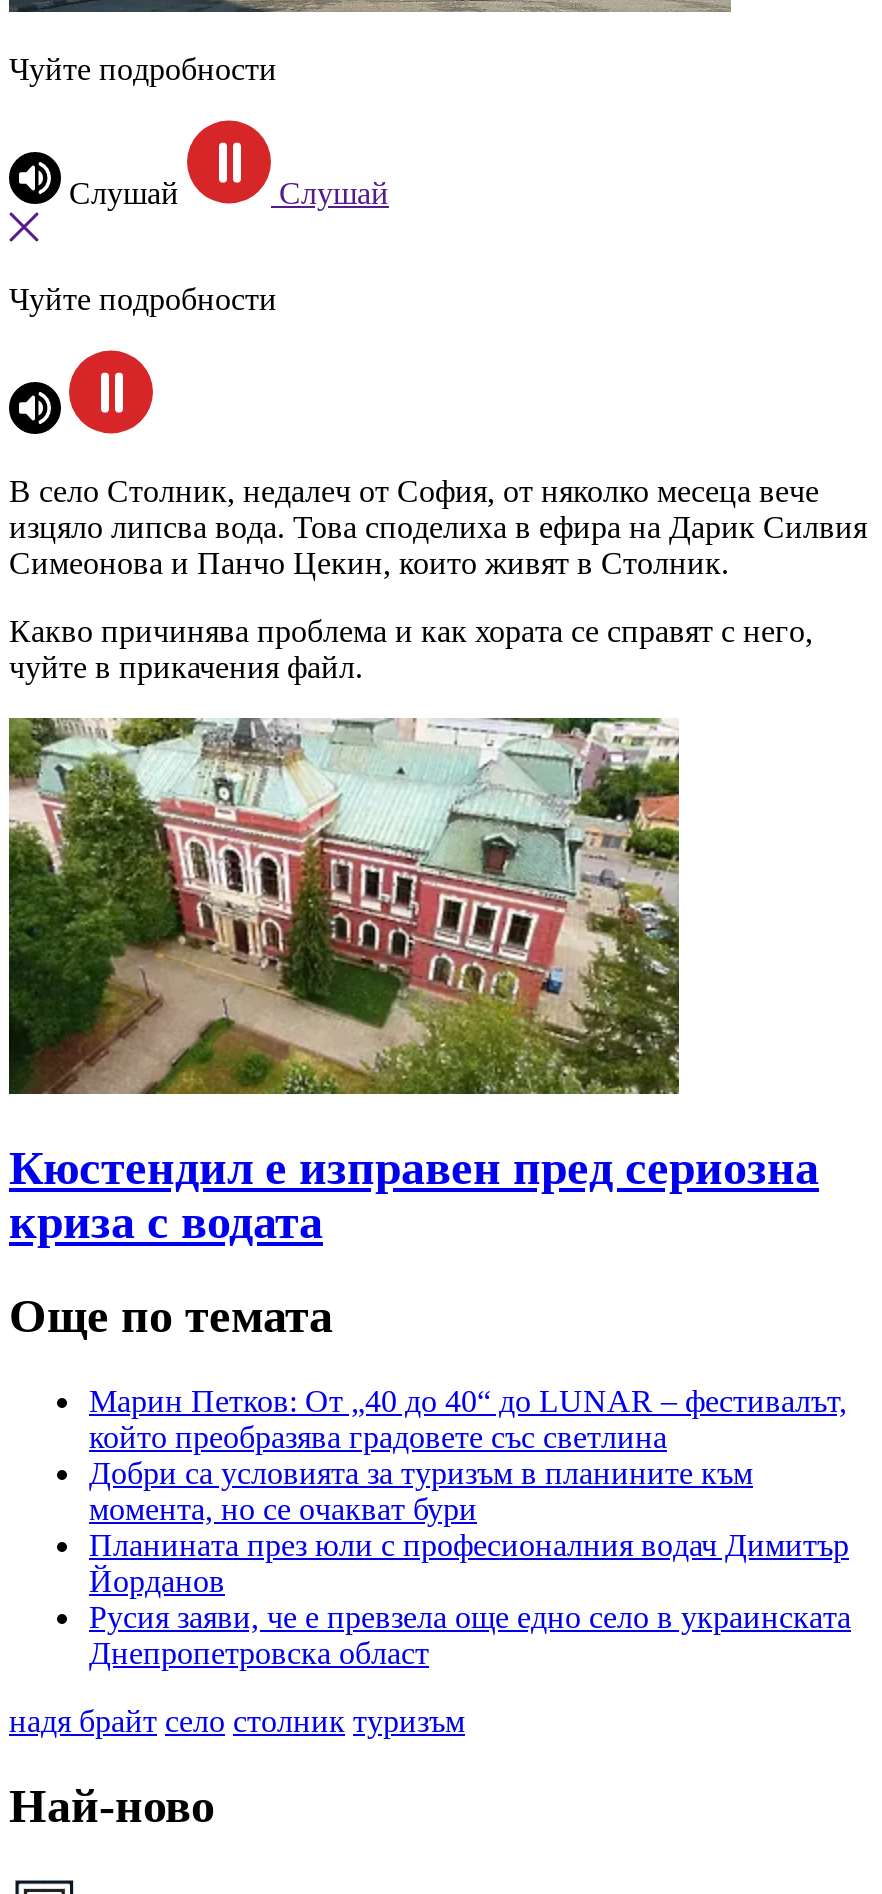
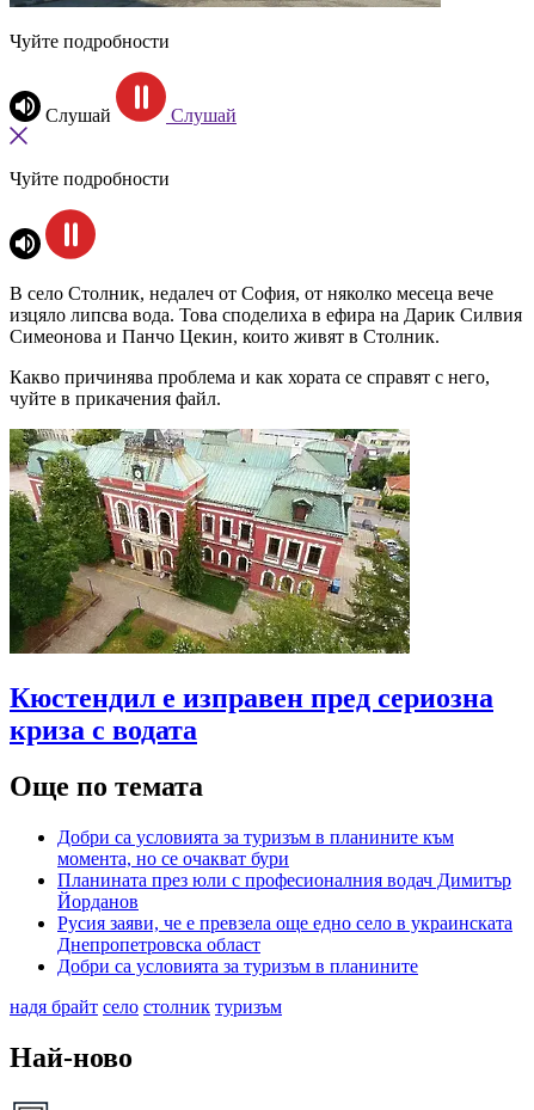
[89,1384,847,1454] Марин Петков: От „40 до 40“ до LUNAR – фестивалът, | който преобразява градовете със светлина -> none
moved [89,1456,851,1670] -> [57,827,512,955]: Добри са условията за туризъм в планините към | момента, но се очакват бури | Планината през юли с професионалния водач Димитър | Йорданов | Русия заяви, че е превзела още едно село в украинската | Днепропетровска област
none -> [57,956,418,976] Добри са условията за туризъм в планините

